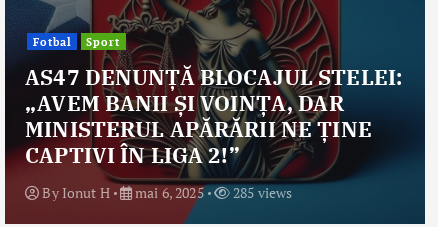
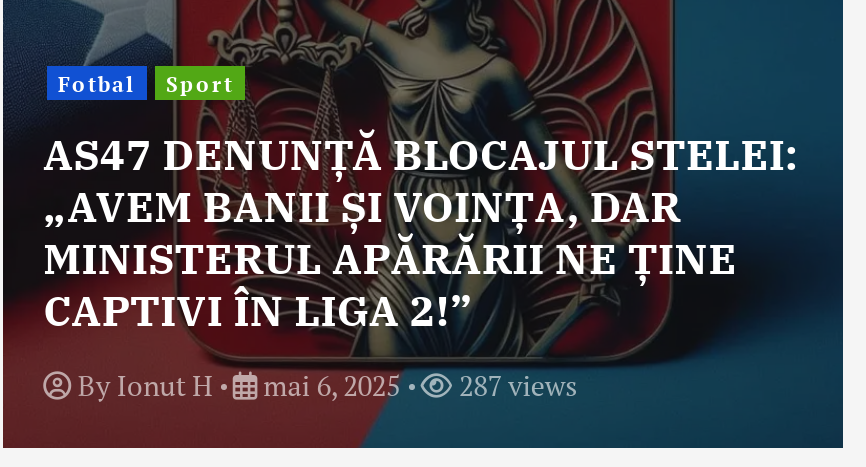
[39,183,292,202] By Ionut H mai 6, 2025 285 views -> [71,366,578,404] By Ionut H mai 6, 2025 287 views

